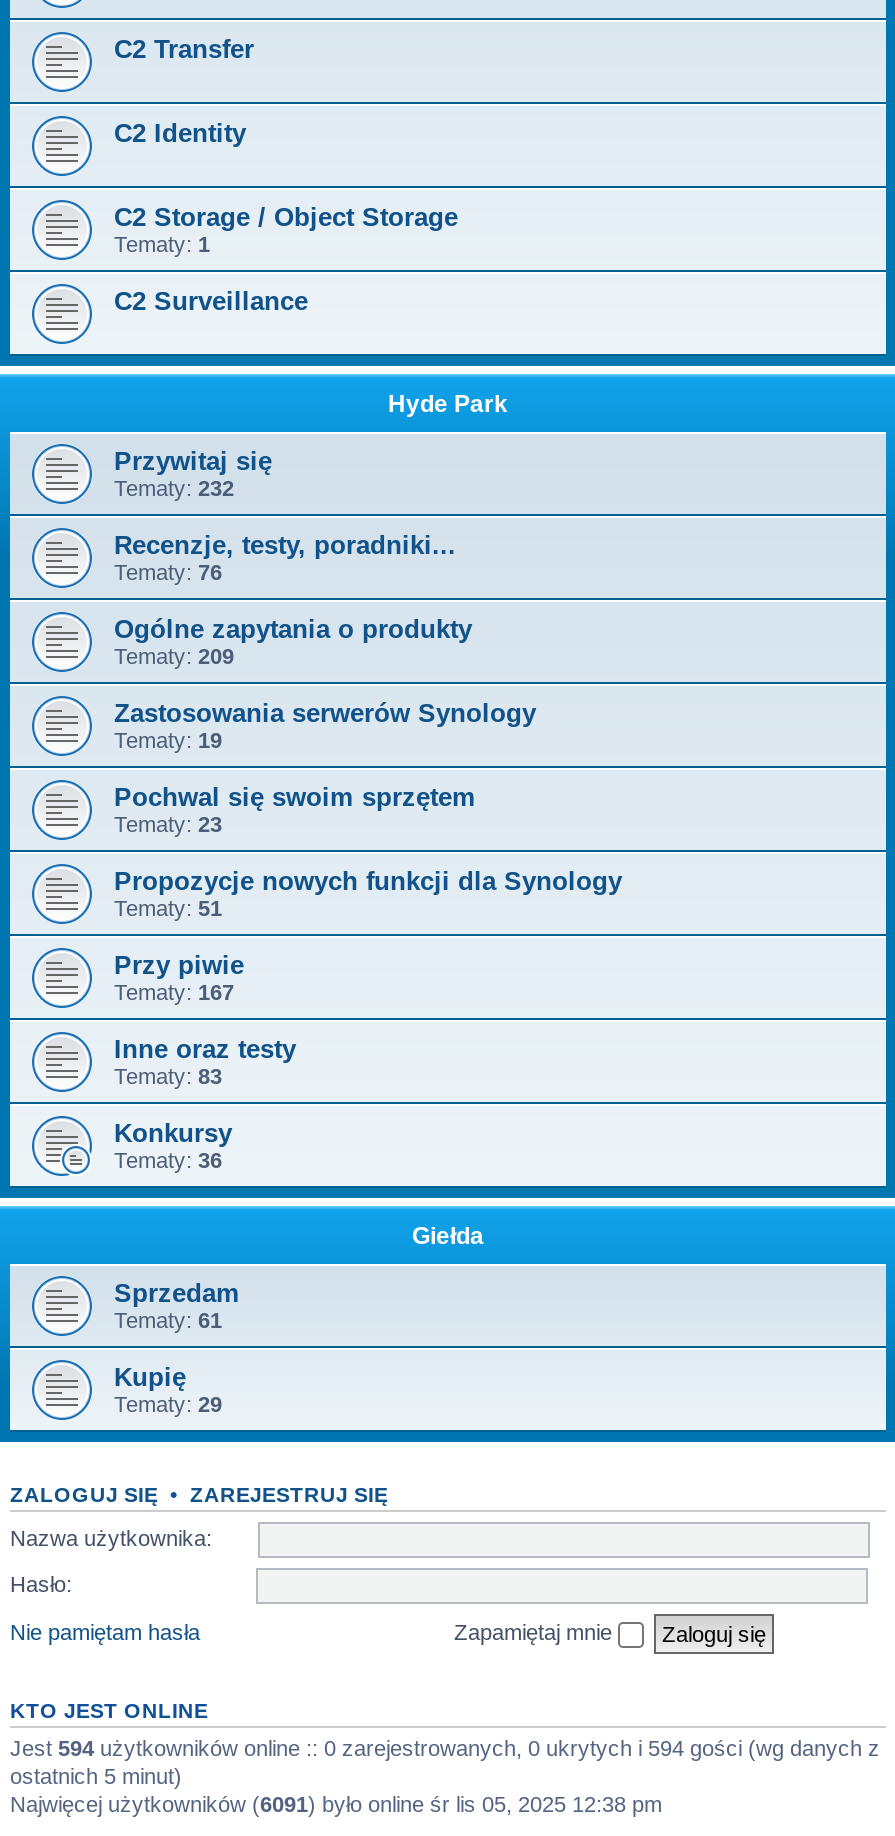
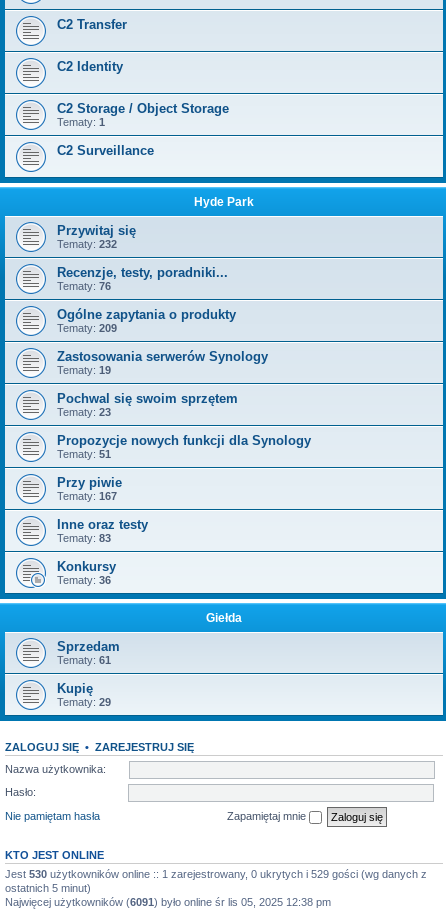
[10,1735,880,1759] Jest 594 użytkowników online :: 0 zarejestrowanych, 0 ukrytych i 594 gości (wg danych z -> [5,867,427,879] Jest 530 użytkowników online :: 1 zarejestrowany, 0 ukrytych i 529 gości (wg danych z

